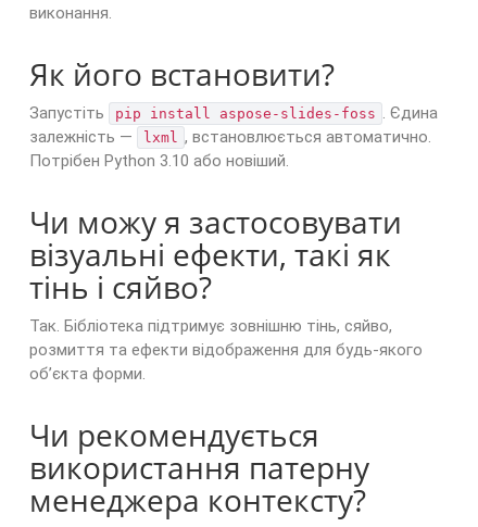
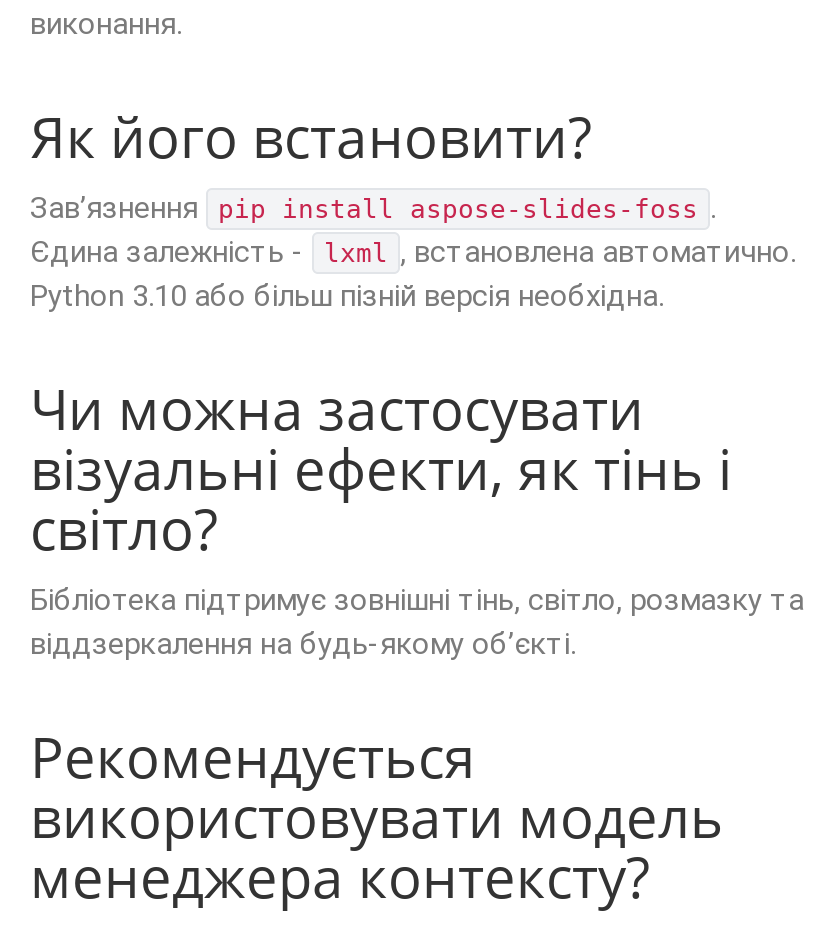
[29,103,438,171] Запустіть pip install aspose-slides-foss . Єдина | залежність — lxml , встановлюється автоматично. | Потрібен Python 3.10 або новіший. -> [30,190,796,314] Зав’язнення pip install aspose-slides-foss . | Єдина залежність - lxml , встановлена автоматично. | Python 3.10 або більш пізній версія необхідна.
[29,201,423,384] Чи можу я застосовувати | візуальні ефекти, такі як | тінь і сяйво? | Так. Бібліотека підтримує зовнішню тінь, сяйво, | розмиття та ефекти відображення для будь‑якого | об’єкта форми. -> [30,370,804,662] Чи можна застосувати | візуальні ефекти, як тінь і | світло? | Бібліотека підтримує зовнішні тінь, світло, розмазку та | віддзеркалення на будь-якому об’єкті.
[29,414,369,488] Чи рекомендується | використання патерну -> [30,718,724,854] Рекомендується | використовувати модель

